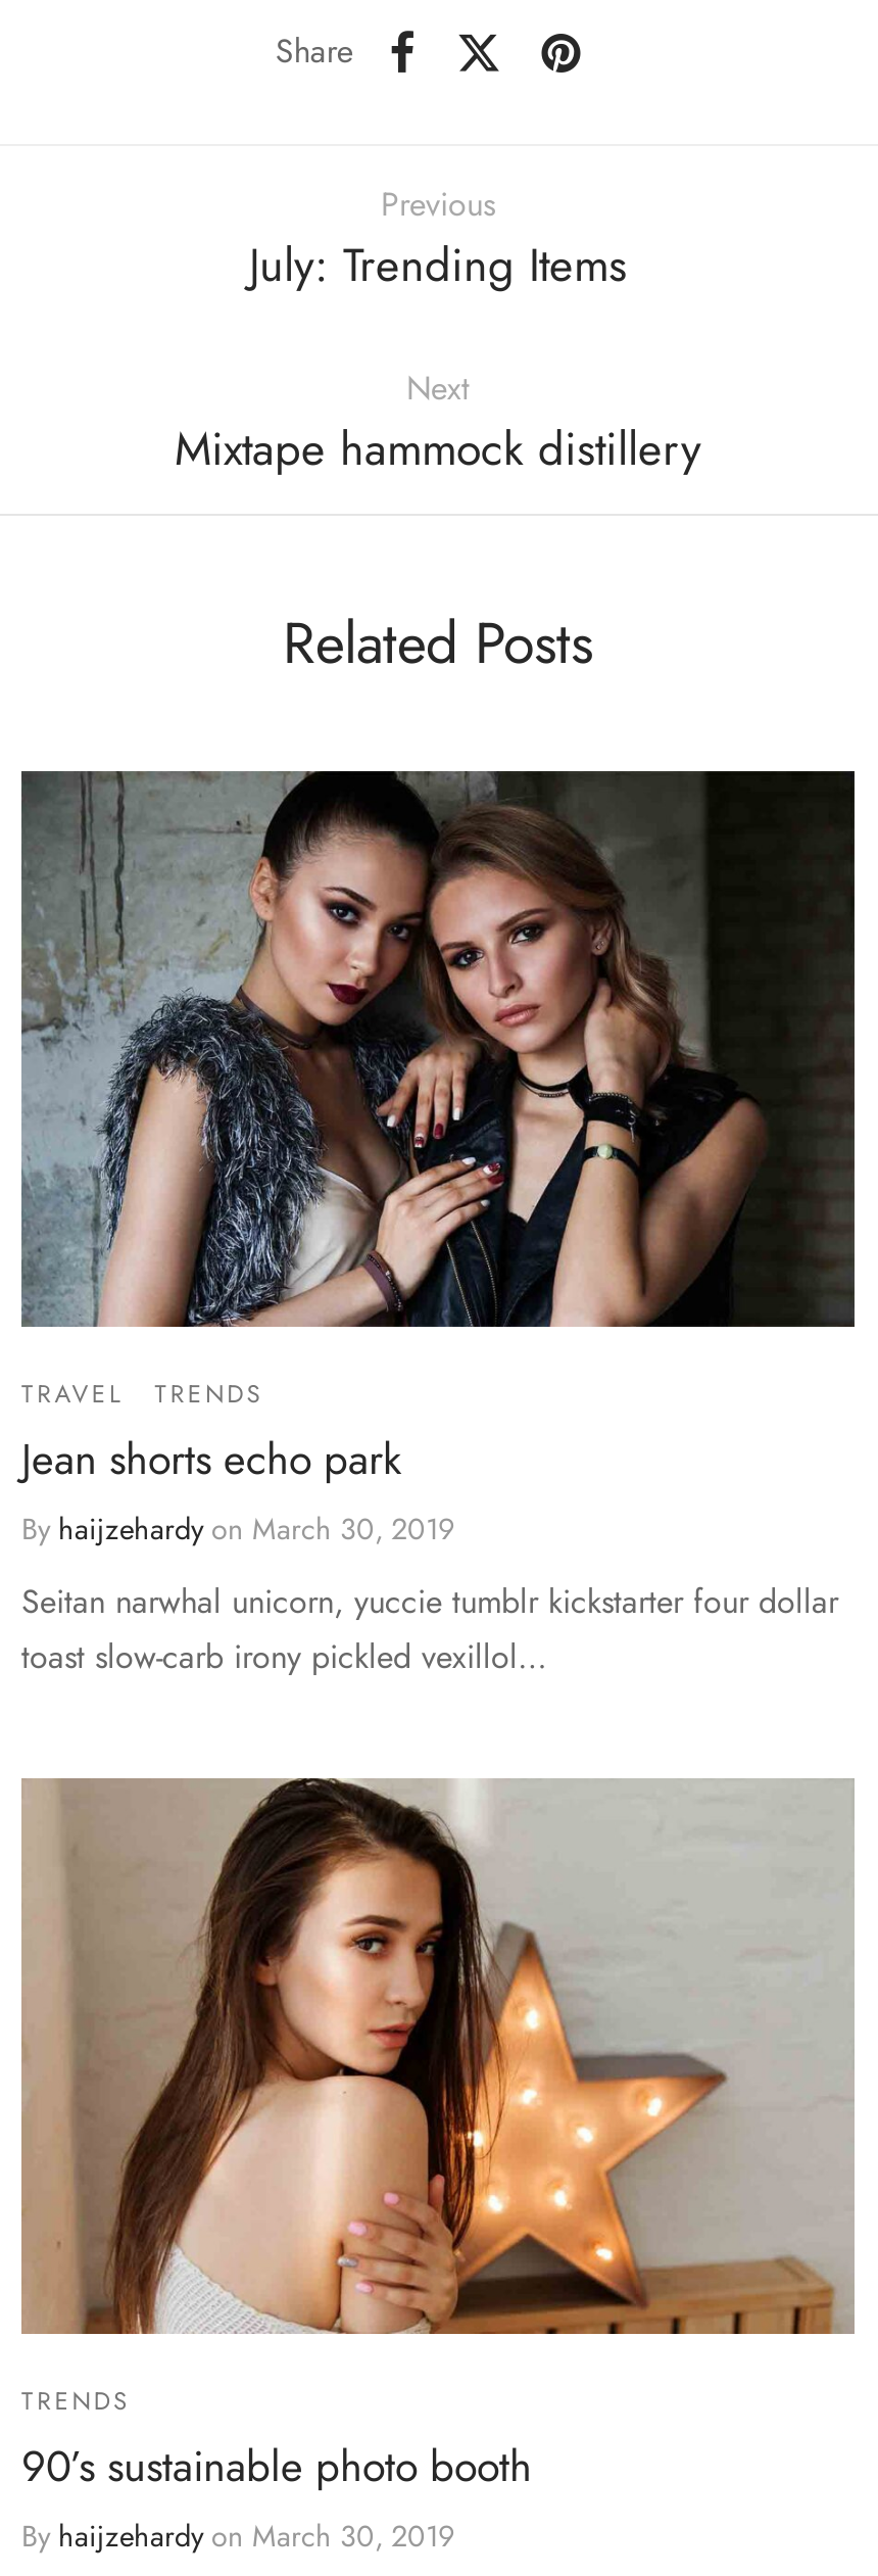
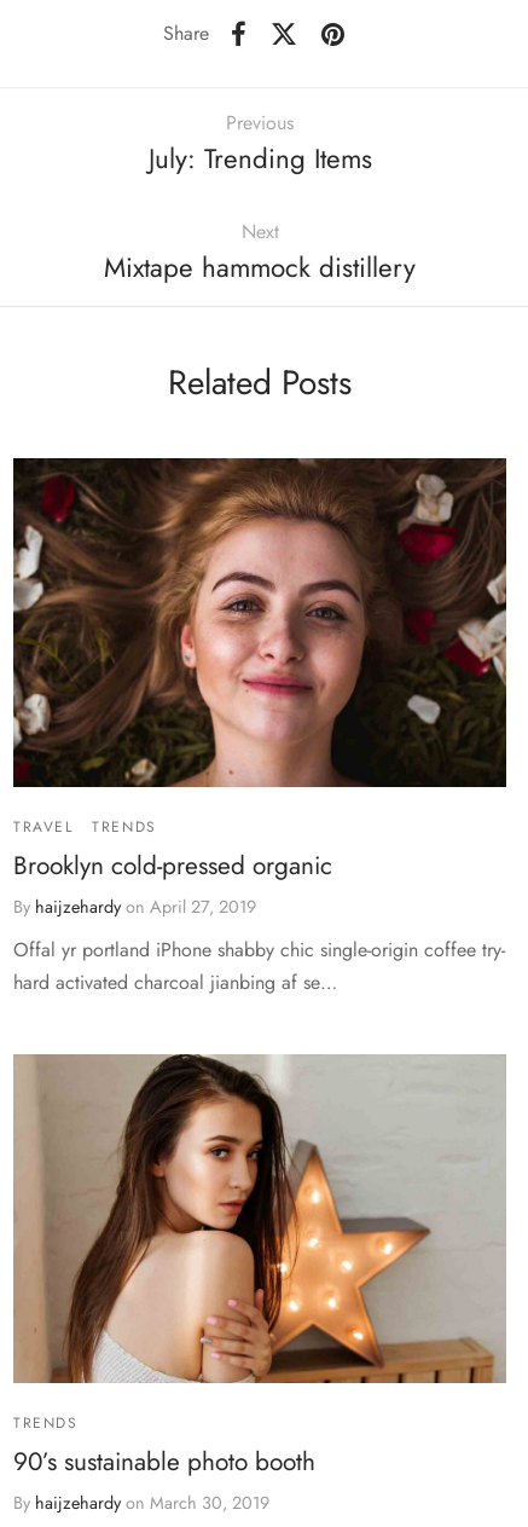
[19,769,857,1329] [image] -> [12,457,507,788] [image]
[21,1430,454,1550] Jean shorts echo park | By haijzehardy on March 30, 2019 -> [13,848,332,919] Brooklyn cold-pressed organic | By haijzehardy on April 27, 2019
[21,1579,838,1681] Seitan narwhal unicorn, yuccie tumblr kickstarter four dollar | toast slow-carb irony pickled vexillol… -> [13,936,505,997] Offal yr portland iPhone shabby chic single-origin coffee try- | hard activated charcoal jianbing af se…

